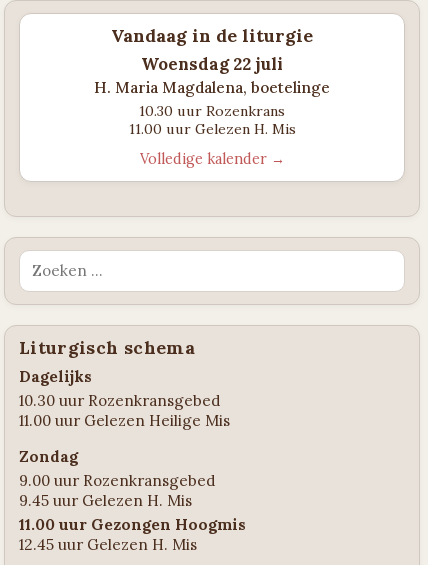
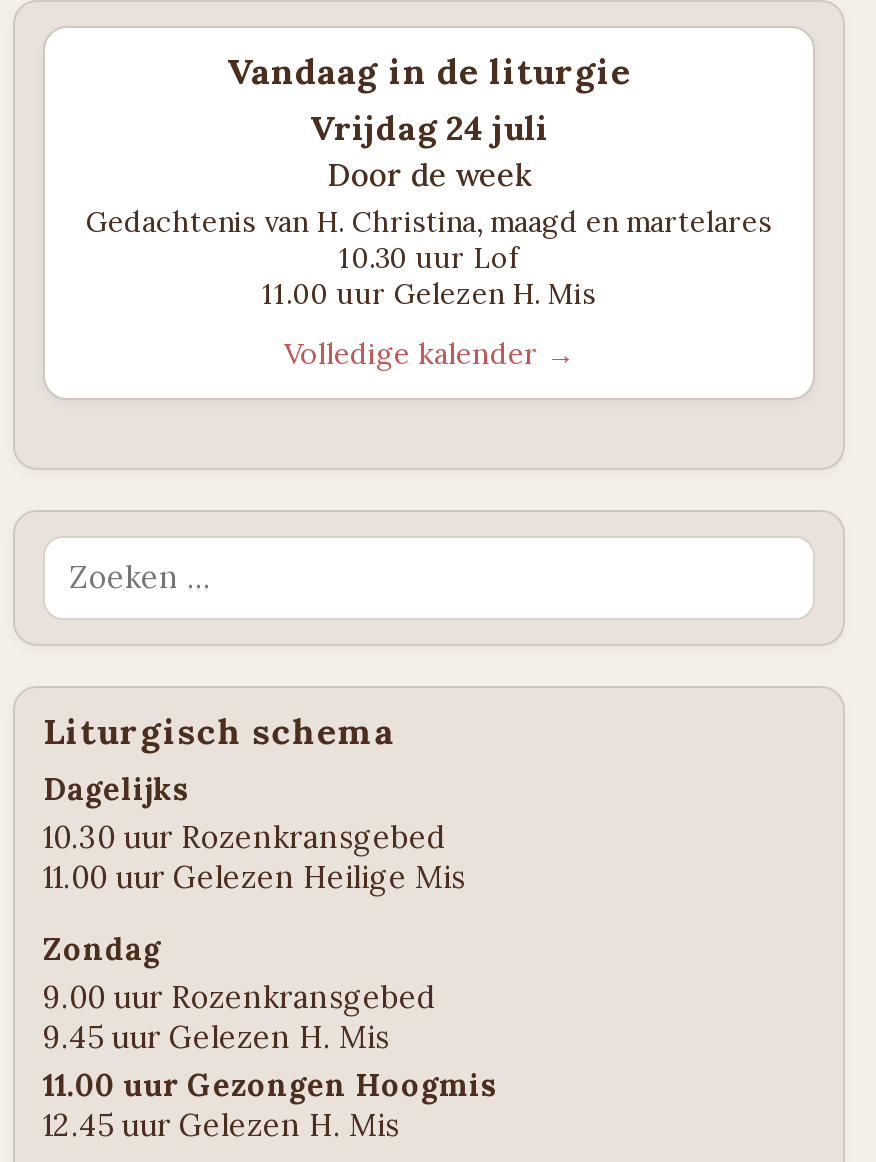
[94,53,330,119] Woensdag 22 juli | H. Maria Magdalena, boetelinge | 10.30 uur Rozenkrans -> [86,107,772,275] Vrijdag 24 juli | Door de week | Gedachtenis van H. Christina, maagd en martelares | 10.30 uur Lof

